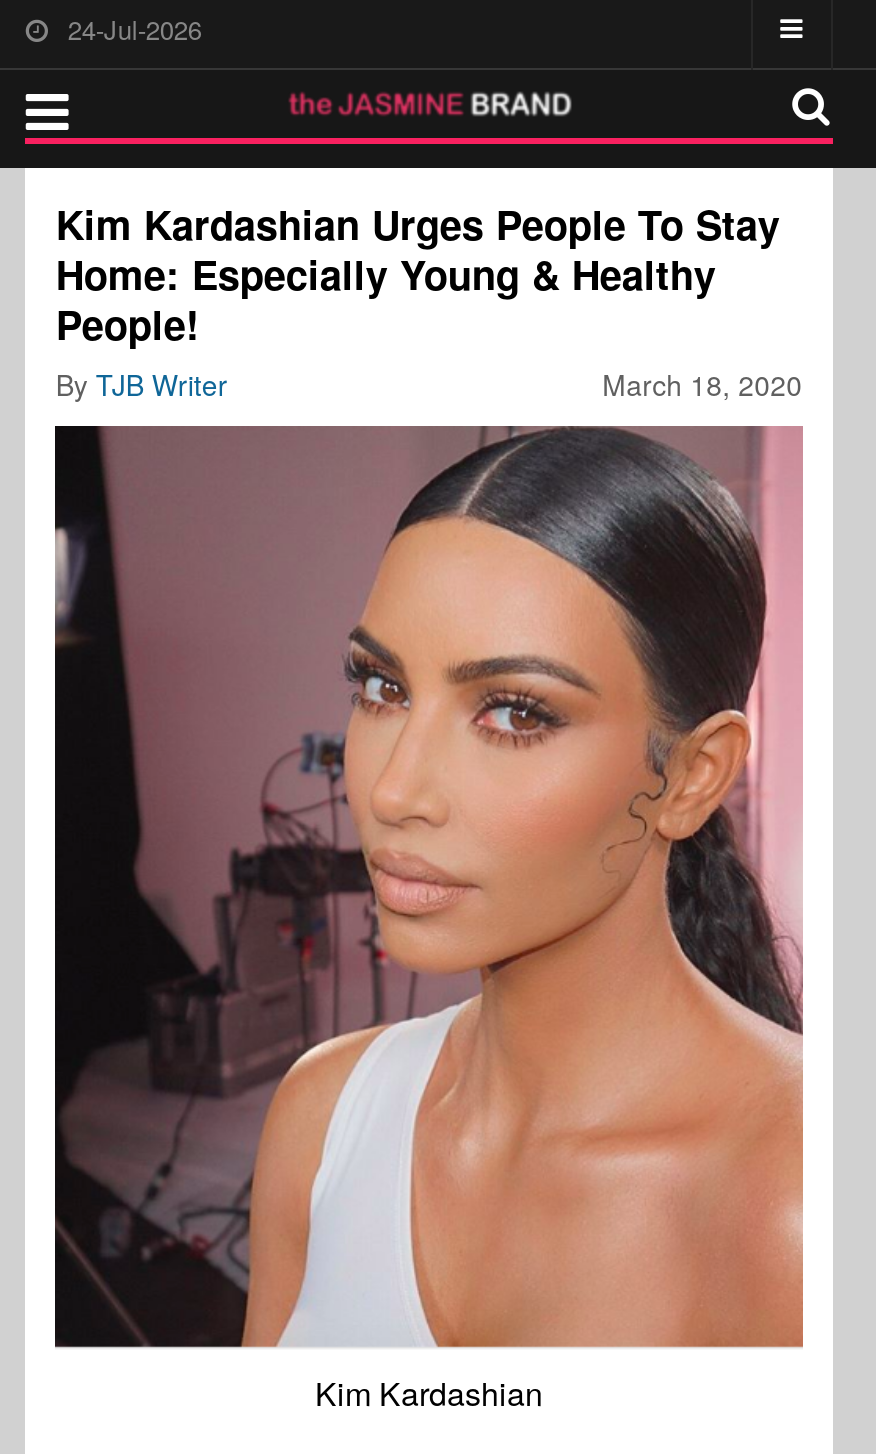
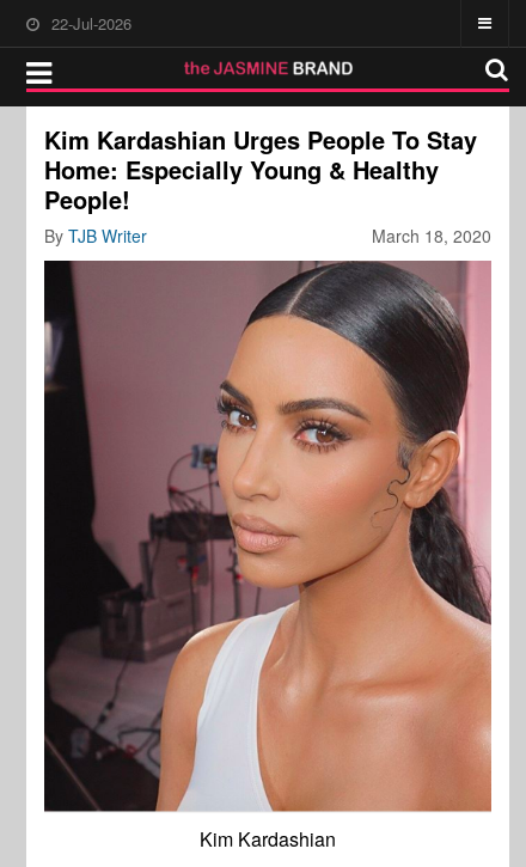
[68,10,202,48] 24-Jul-2026 -> [52,12,132,35] 22-Jul-2026

